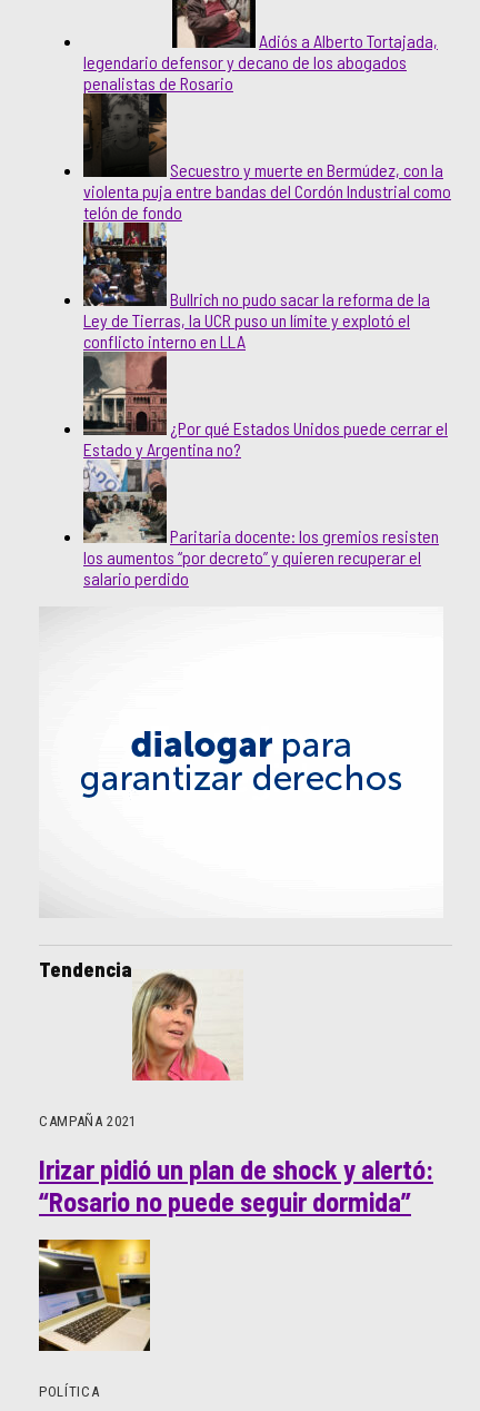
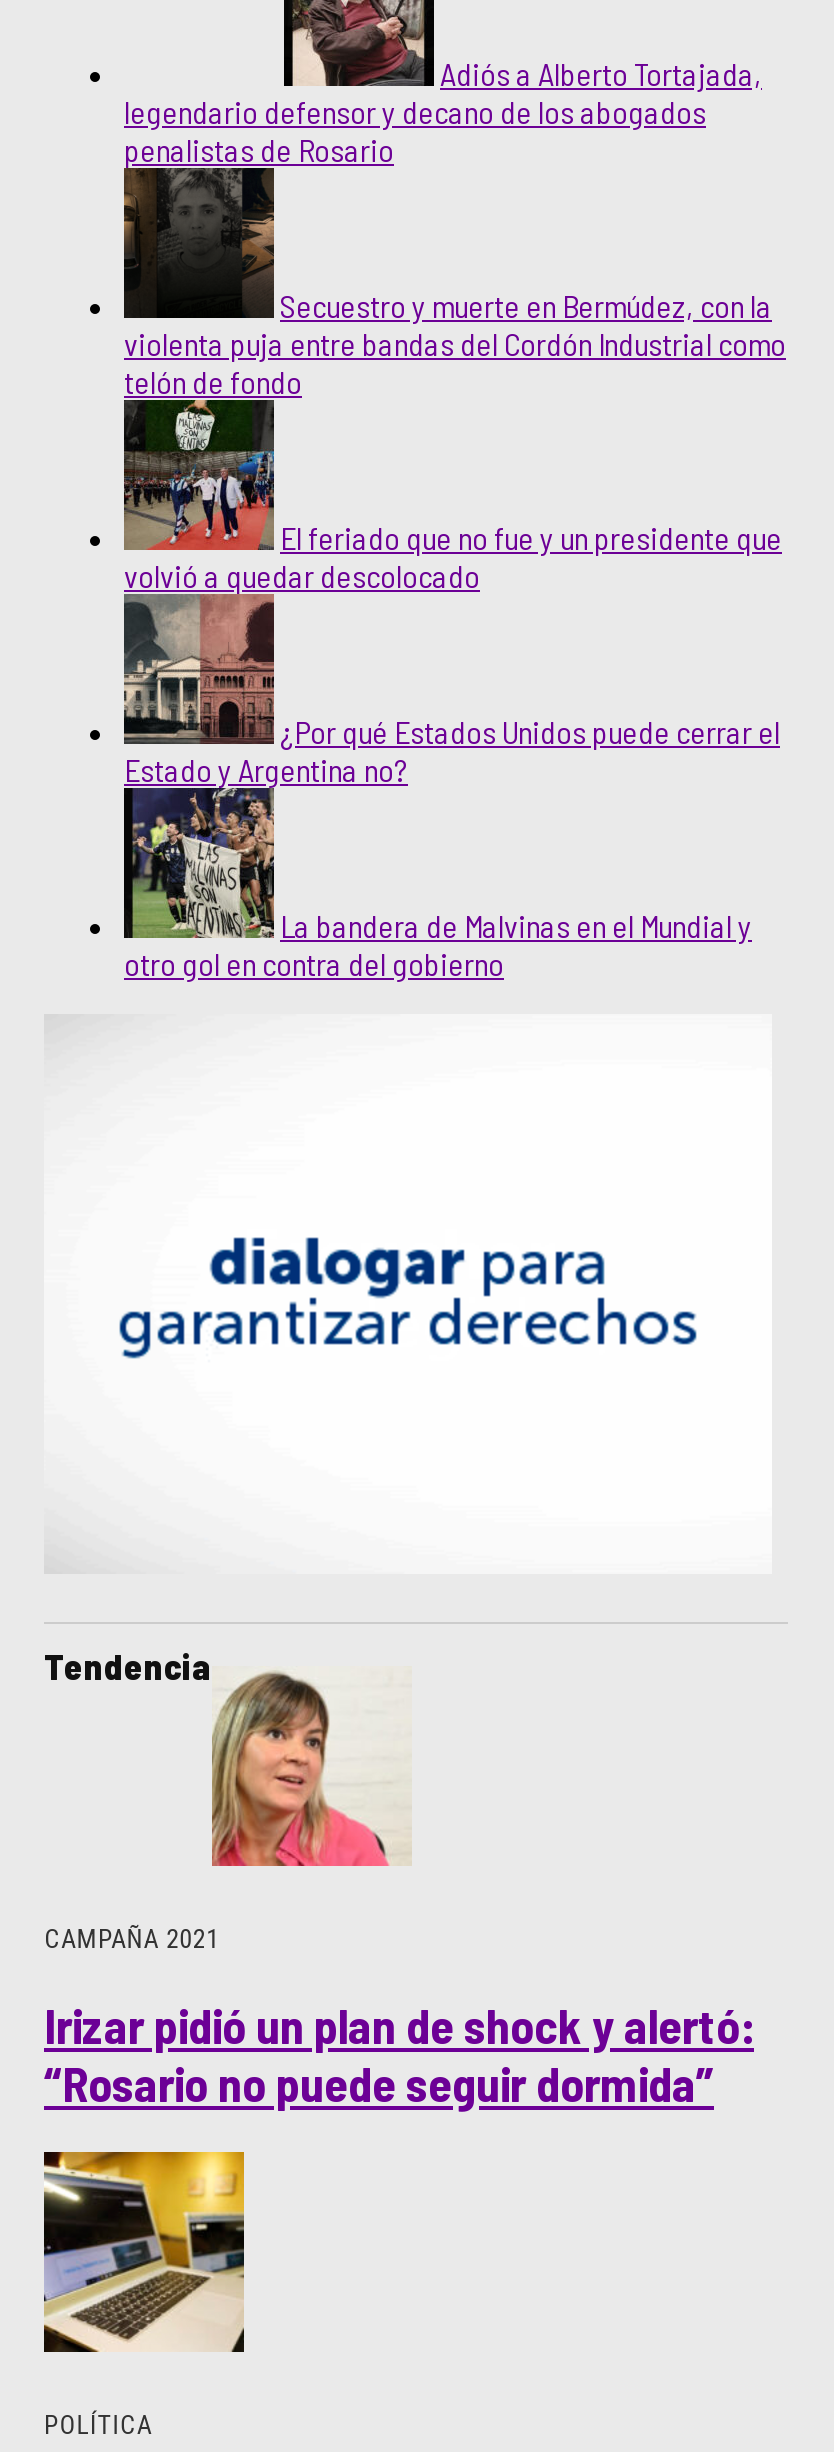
[82,225,430,352] [image] | Bullrich no pudo sacar la reforma de la | Ley de Tierras, la UCR puso un límite y explotó el | conflicto interno en LLA -> [124,404,782,594] [image] | El feriado que no fue y un presidente que | volvió a quedar descolocado
[82,462,439,589] [image] | Paritaria docente: los gremios resisten | los aumentos “por decreto” y quieren recuperar el | salario perdido -> [122,792,752,982] [image] | La bandera de Malvinas en el Mundial y | otro gol en contra del gobierno

